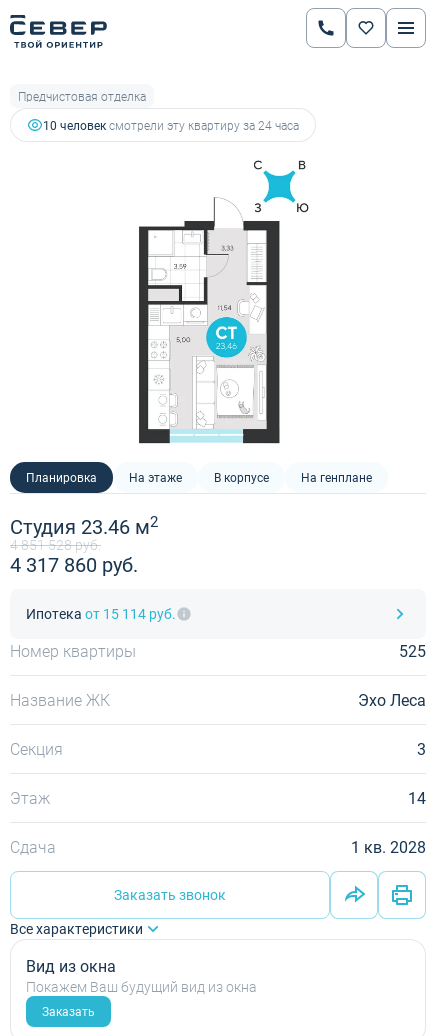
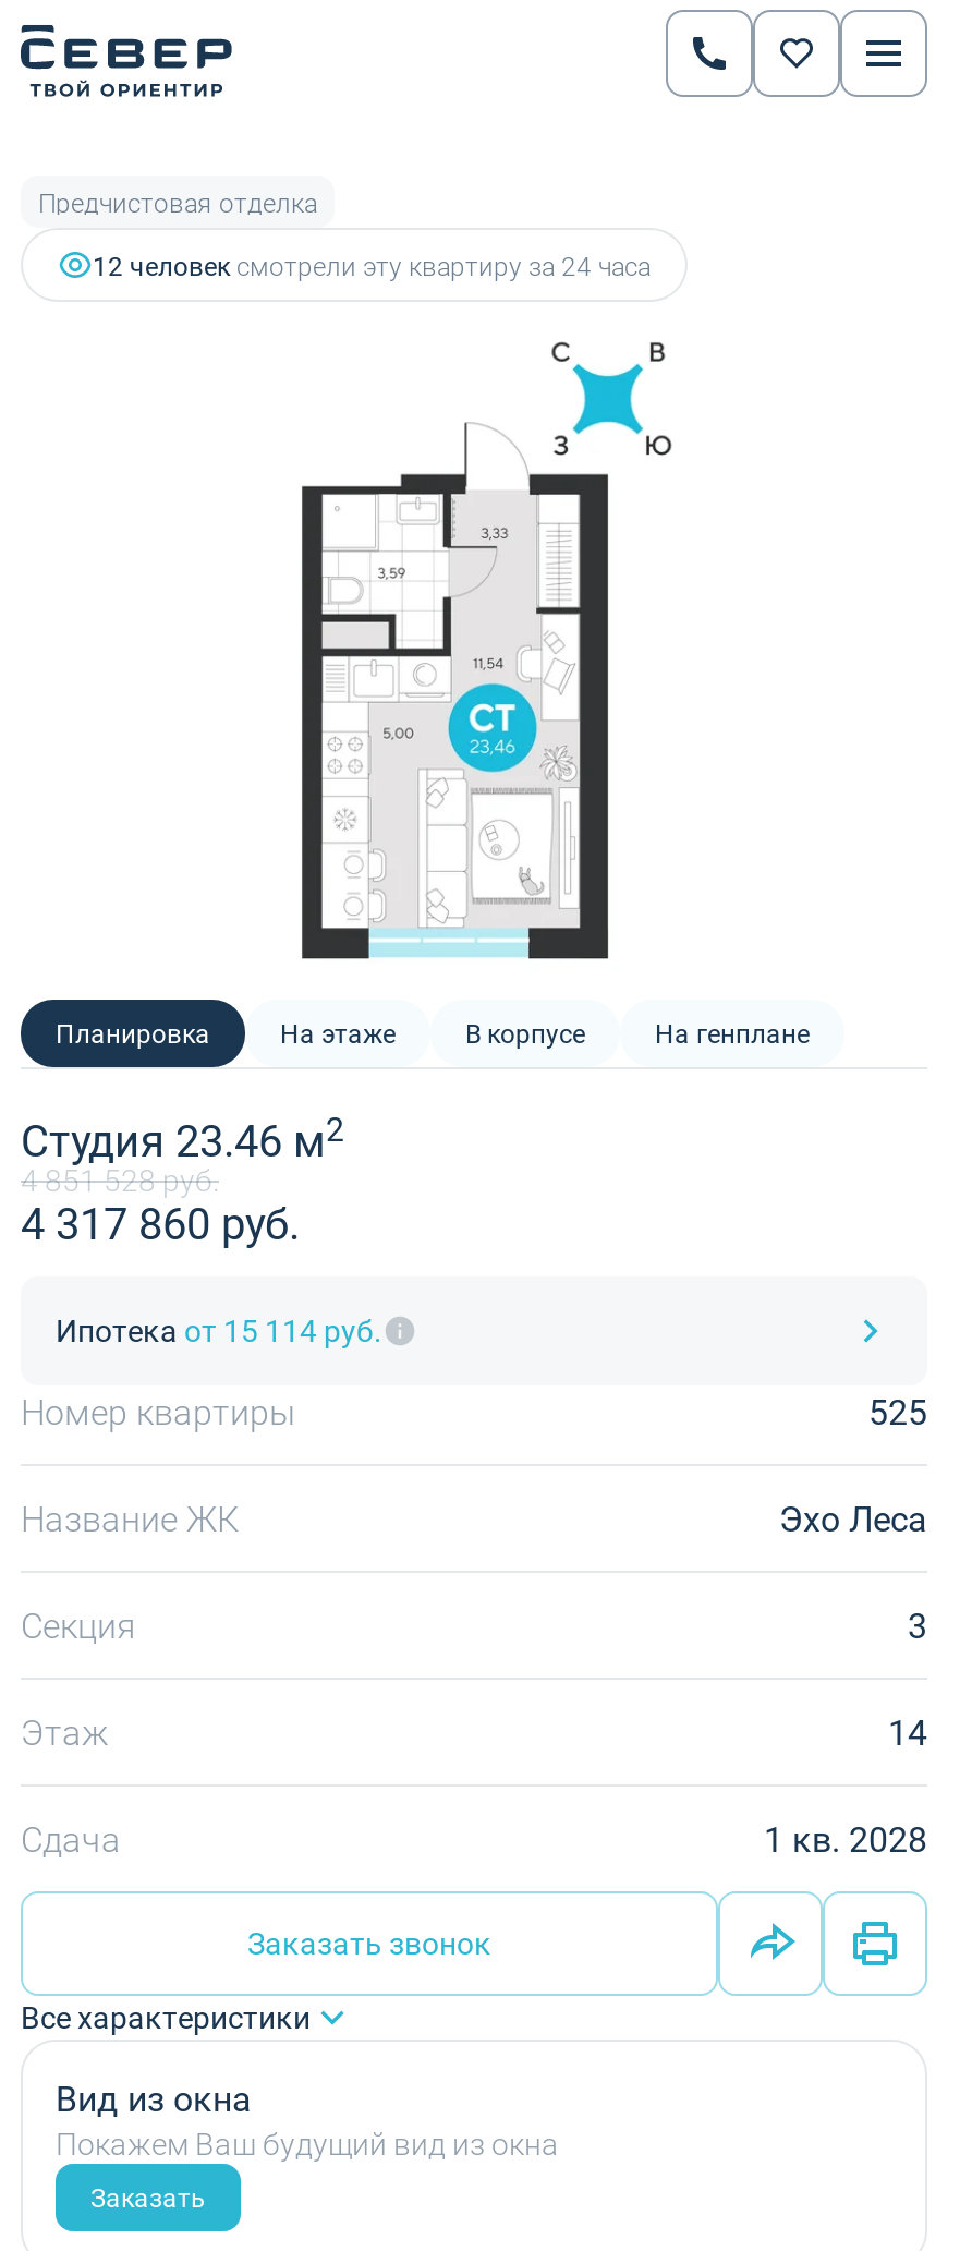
[43,117,299,133] 10 человек смотрели эту квартиру за 24 часа -> [93,247,651,282] 12 человек смотрели эту квартиру за 24 часа

